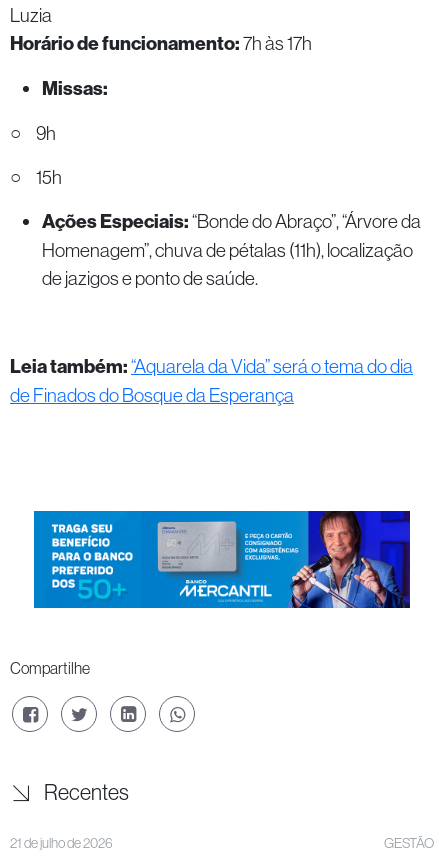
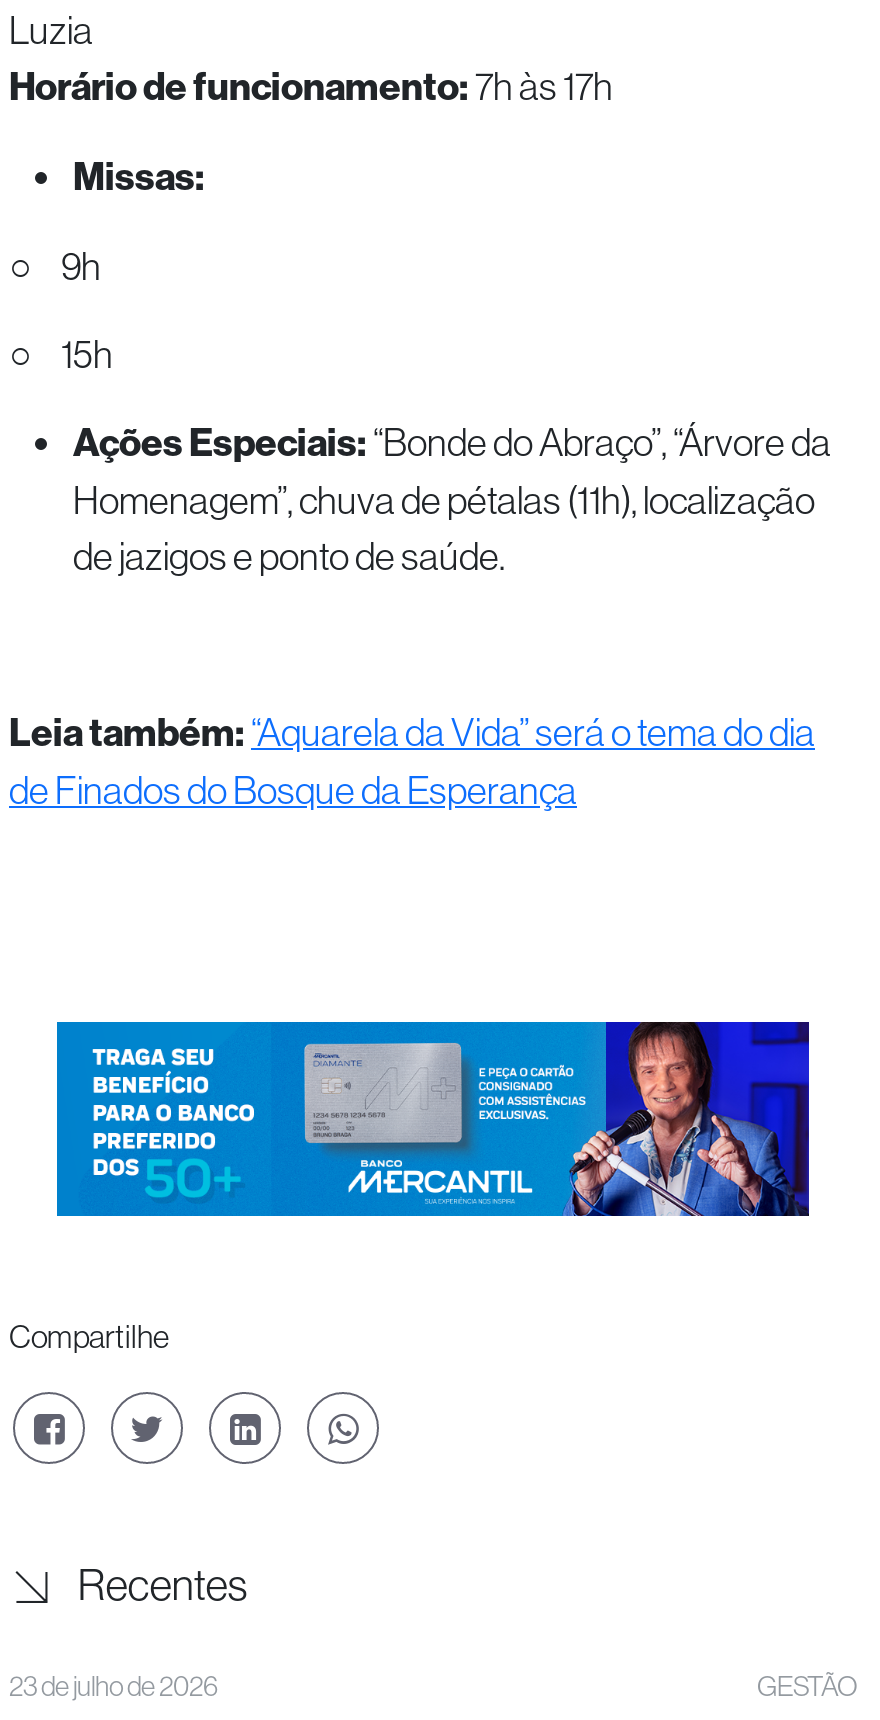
[10,835,113,851] 21 de julho de 2026 -> [9,1670,219,1702] 23 de julho de 2026

